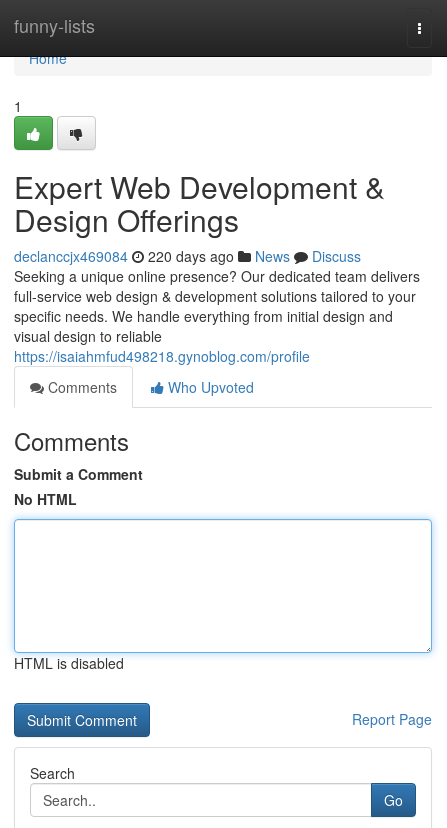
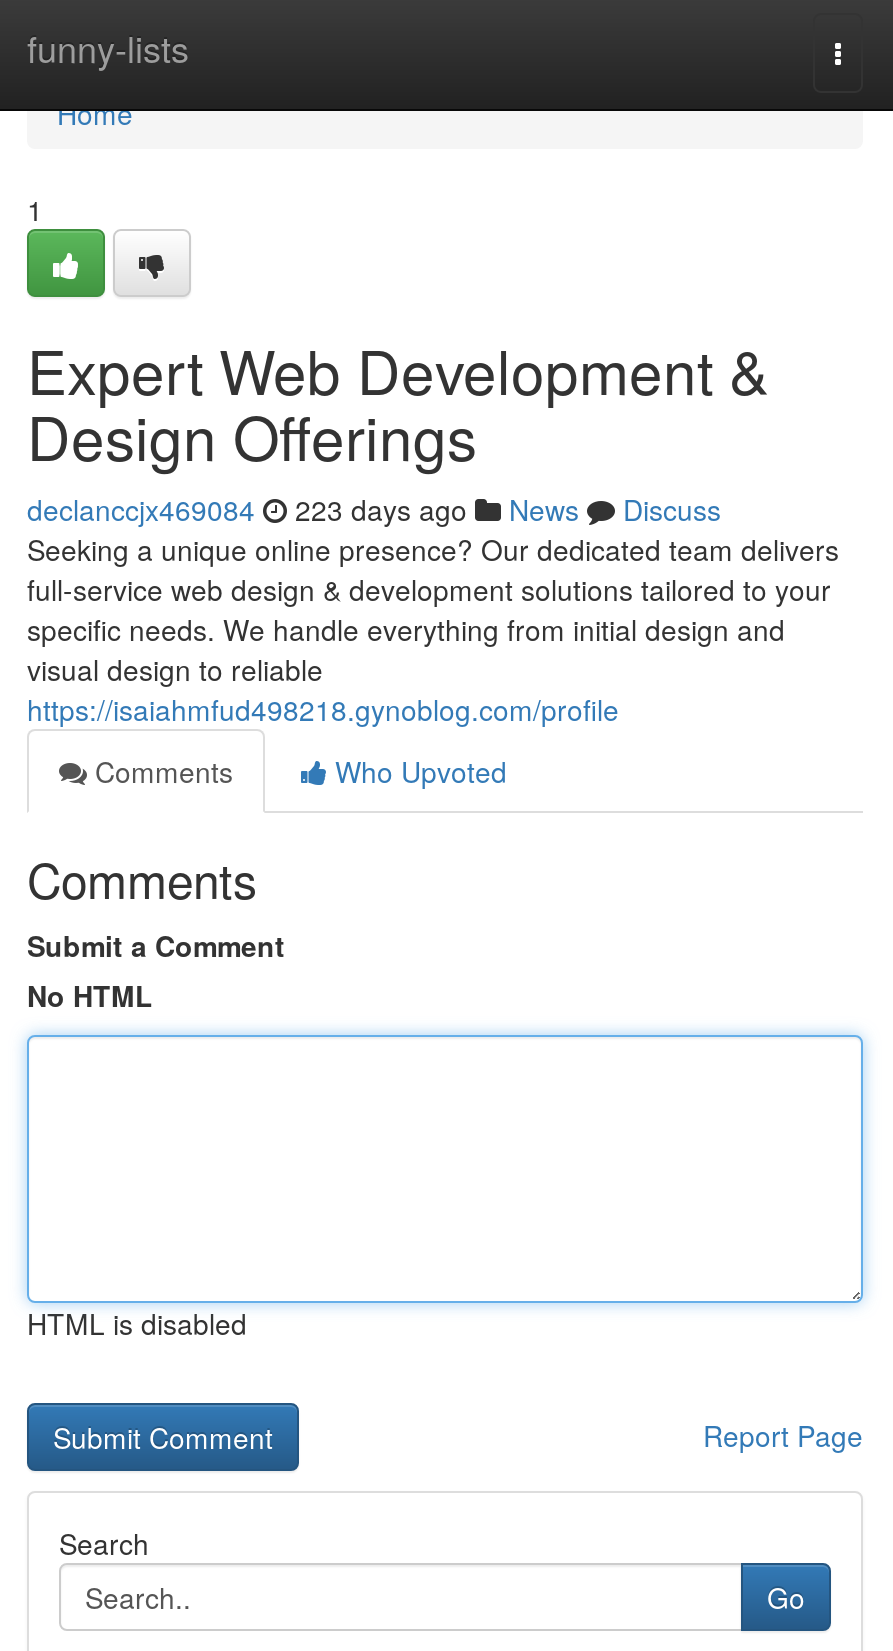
[14,246,361,266] declanccjx469084 220 days ago News Discuss -> [27,489,721,529] declanccjx469084 223 days ago News Discuss

